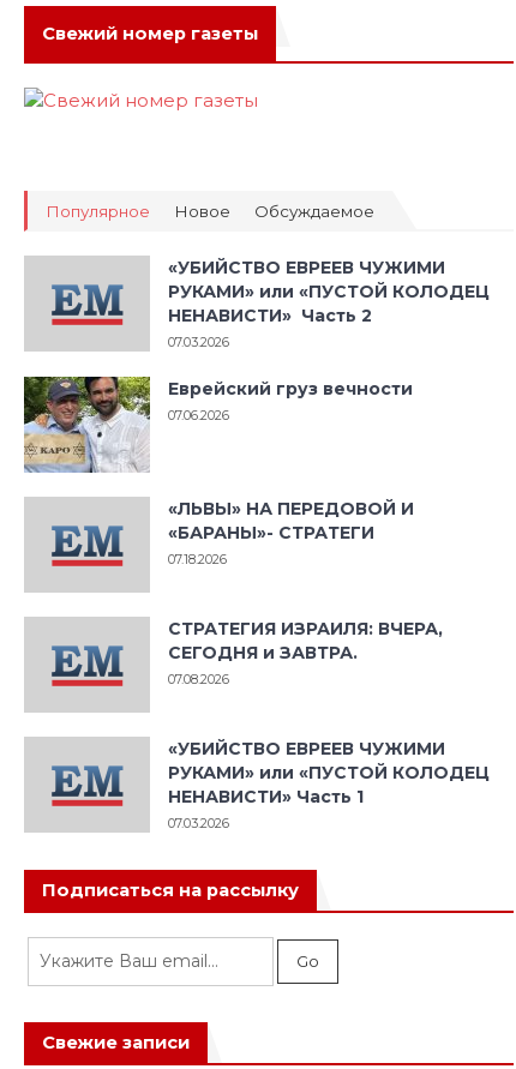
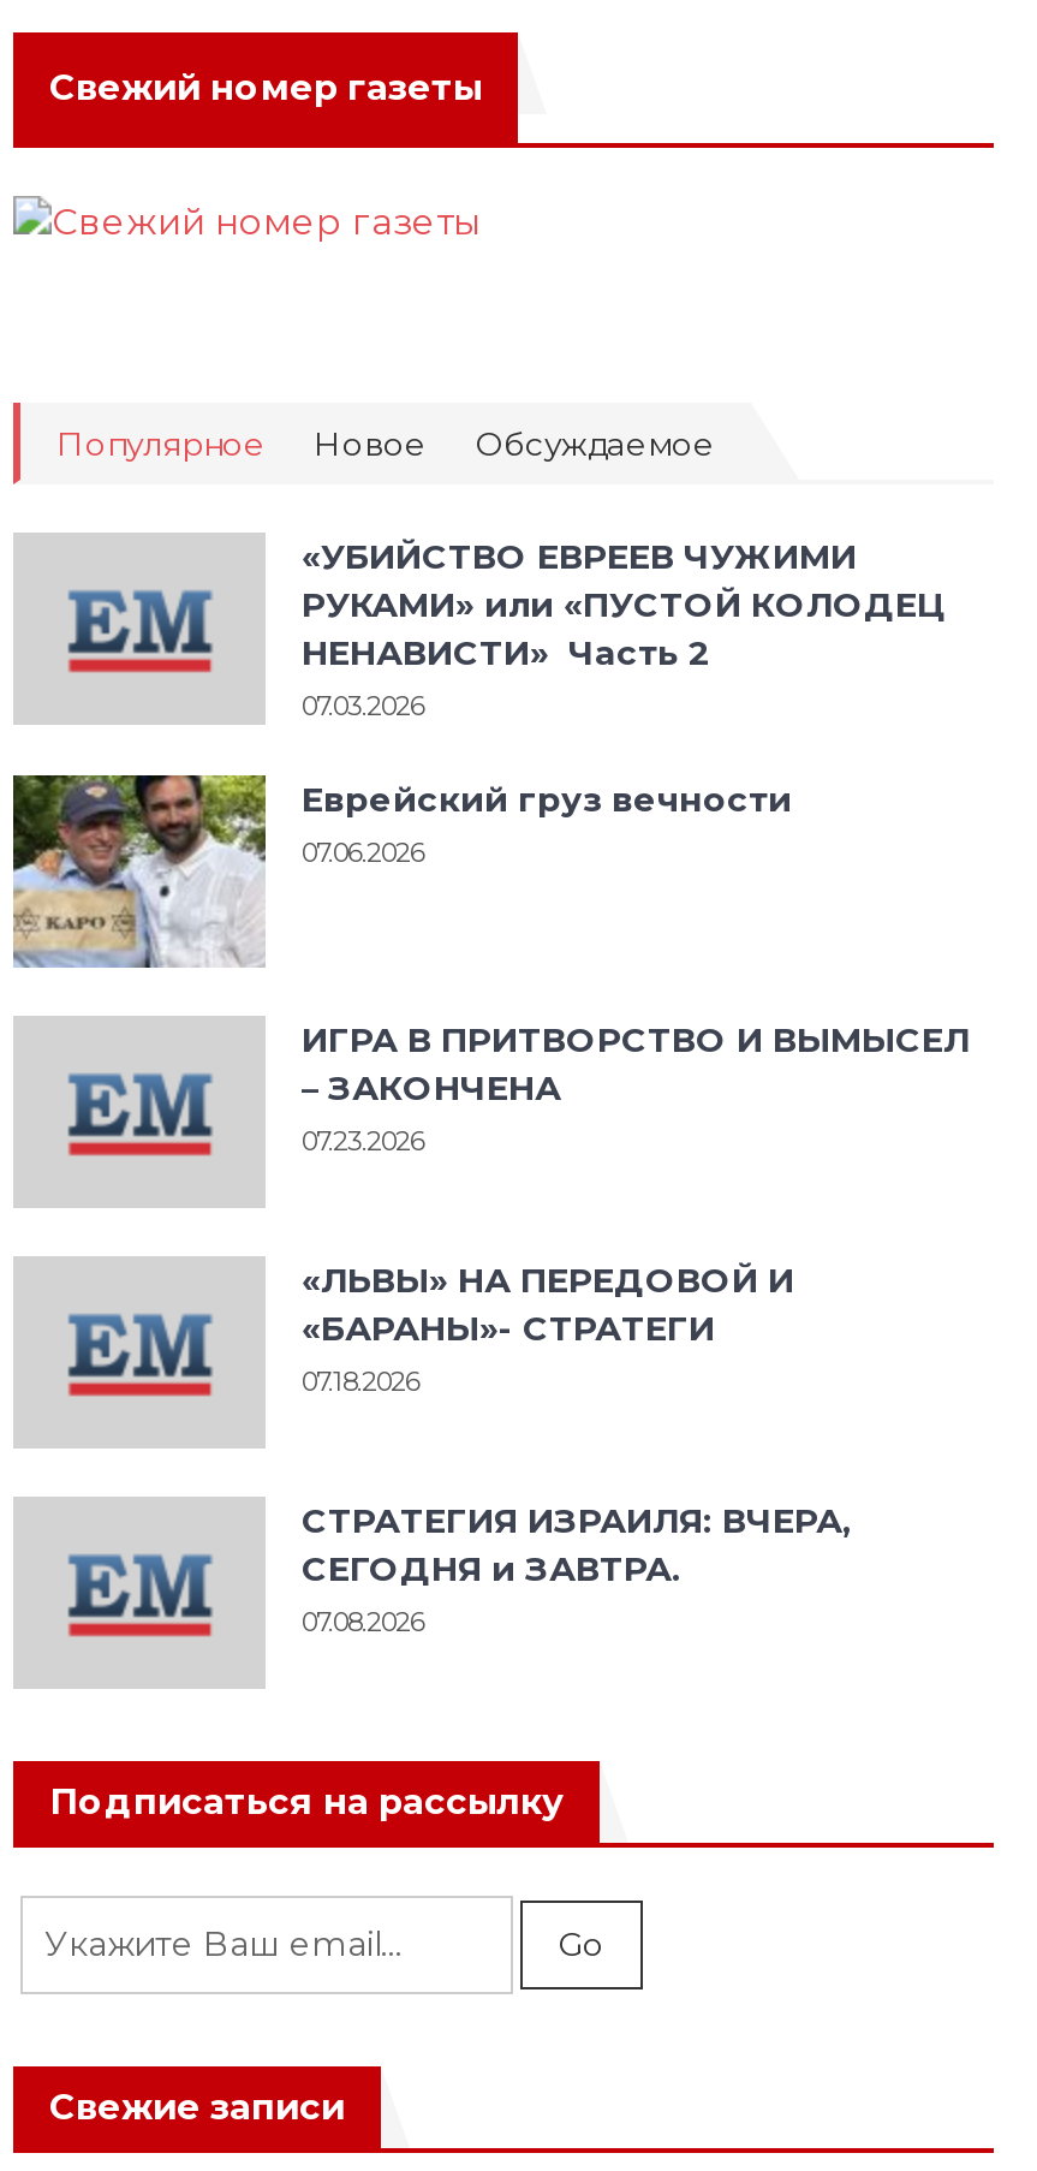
none -> [302,1019,970,1159] ИГРА В ПРИТВОРСТВО И ВЫМЫСЕЛ | – ЗАКОНЧЕНА | 07.23.2026
moved [168,499,443,688] -> [302,1260,852,1640]: «ЛЬВЫ» НА ПЕРЕДОВОЙ И | «БАРАНЫ»- СТРАТЕГИ | 07.18.2026 | СТРАТЕГИЯ ИЗРАИЛЯ: ВЧЕРА, | СЕГОДНЯ и ЗАВТРА. | 07.08.2026
[168,738,490,832] «УБИЙСТВО ЕВРЕЕВ ЧУЖИМИ | РУКАМИ» или «ПУСТОЙ КОЛОДЕЦ | НЕНАВИСТИ» Часть 1 | 07.03.2026 -> none

